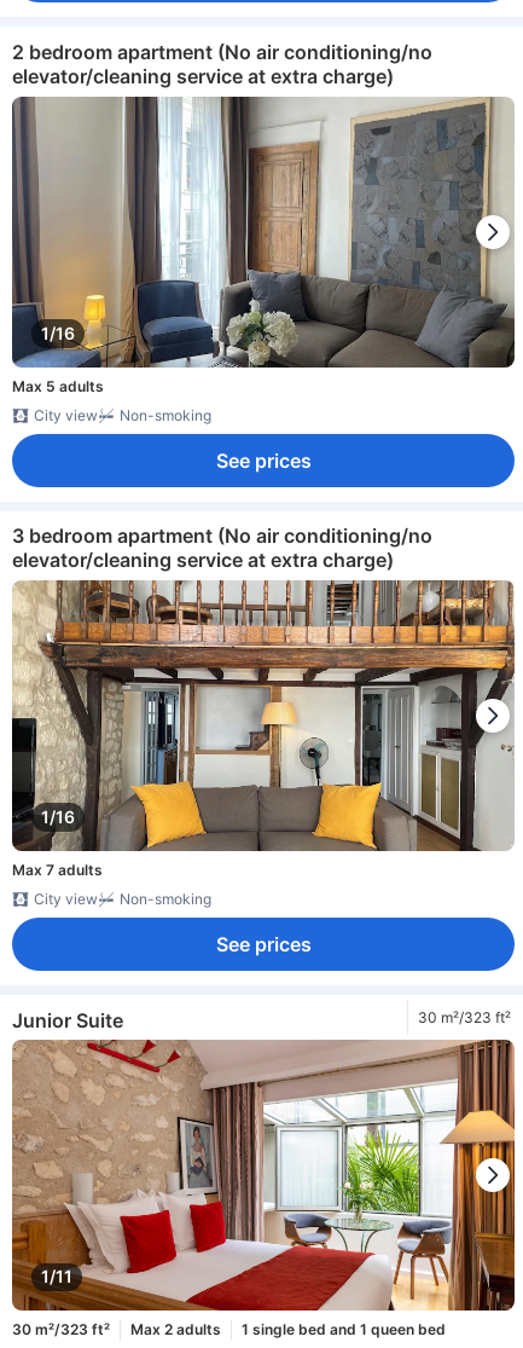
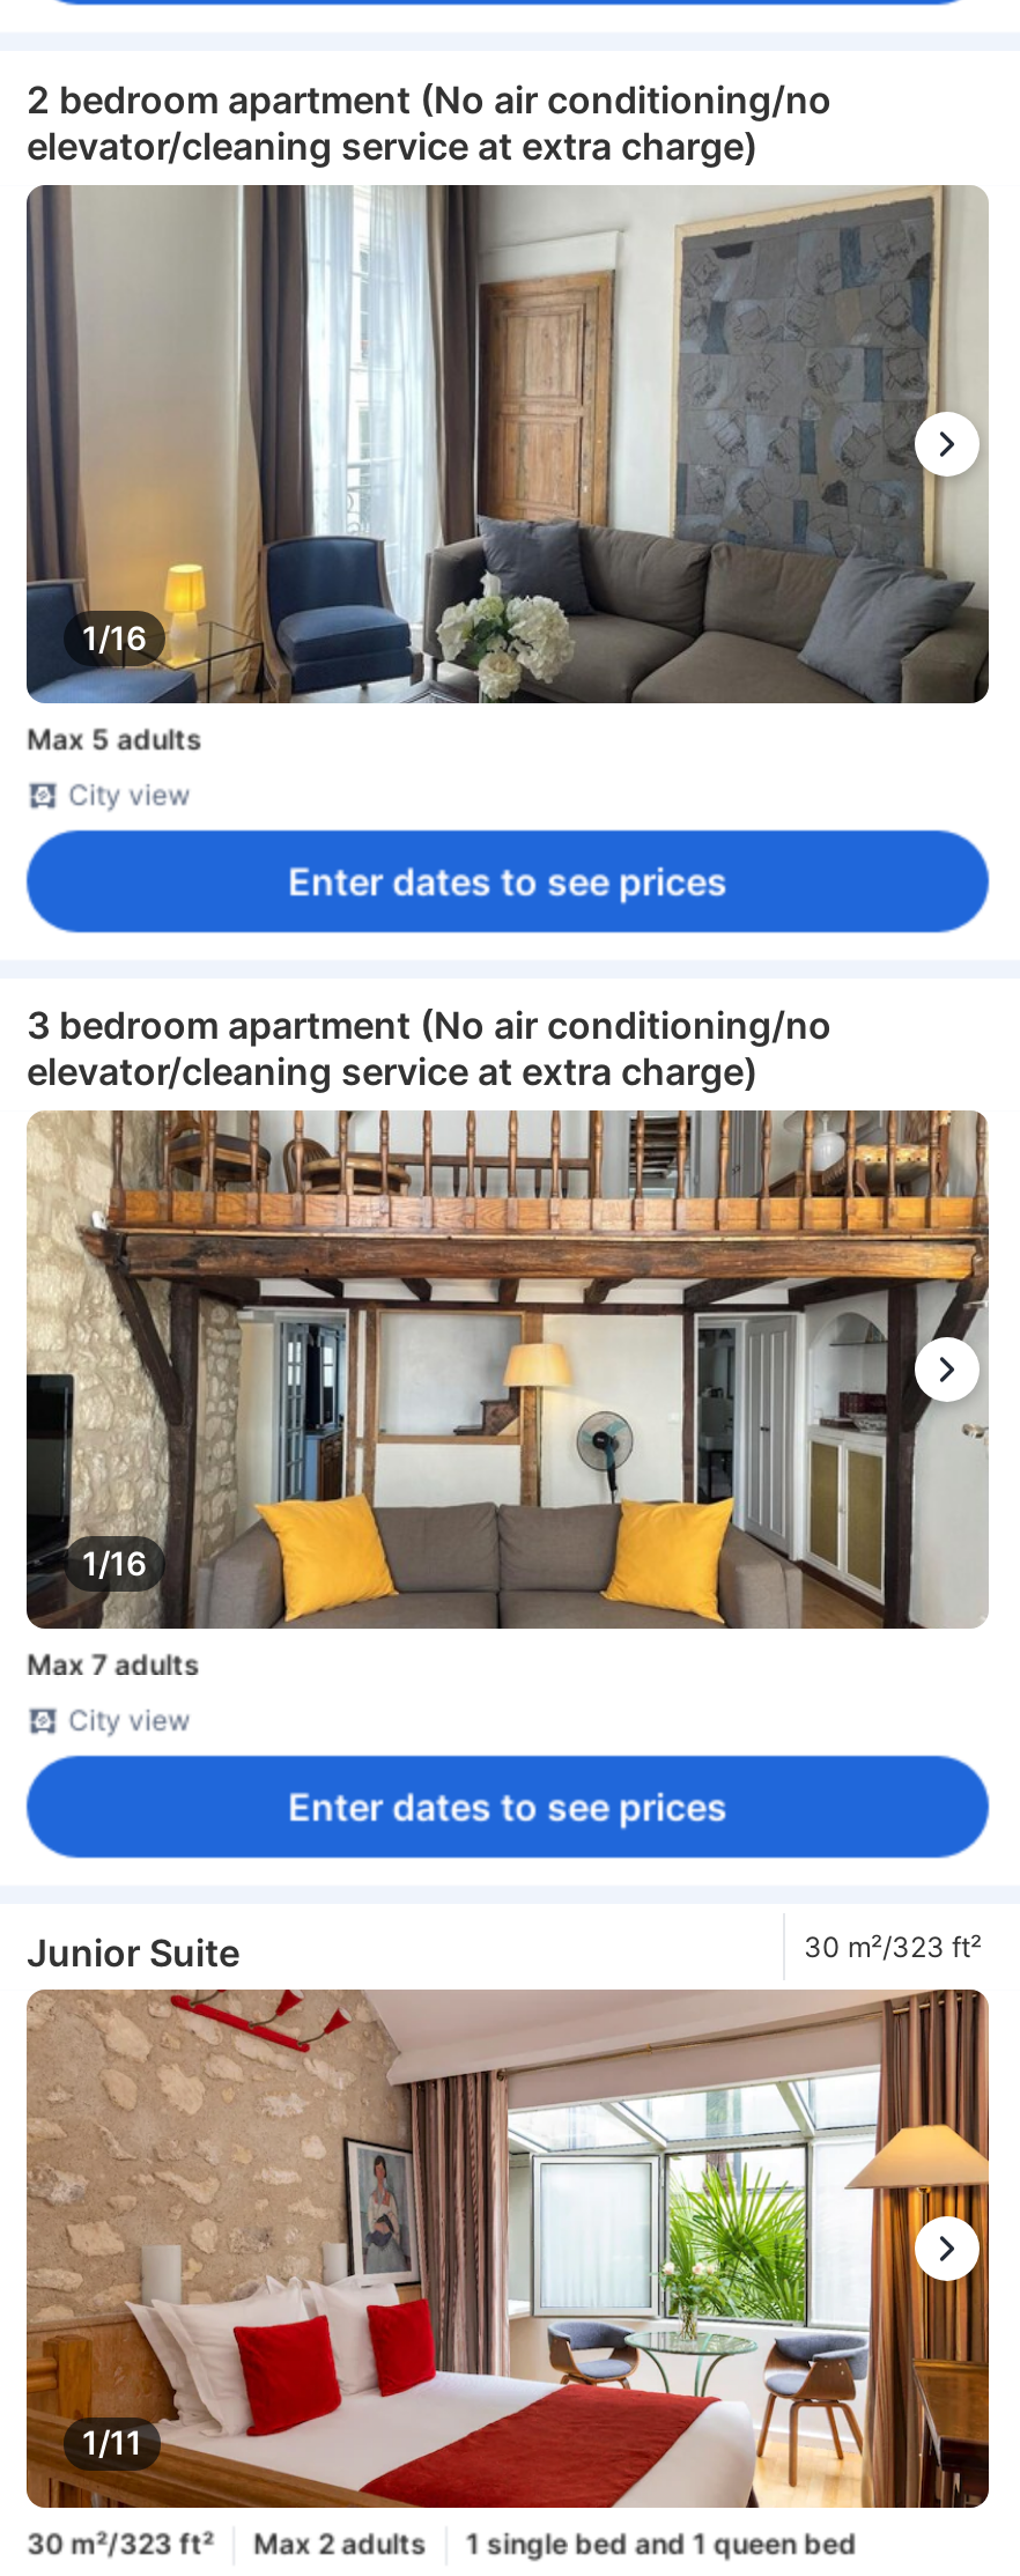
[120,406,311,472] Non-smoking | See prices -> [288,857,727,904] Enter dates to see prices
[120,890,311,956] Non-smoking | See prices -> [288,1783,727,1830] Enter dates to see prices

